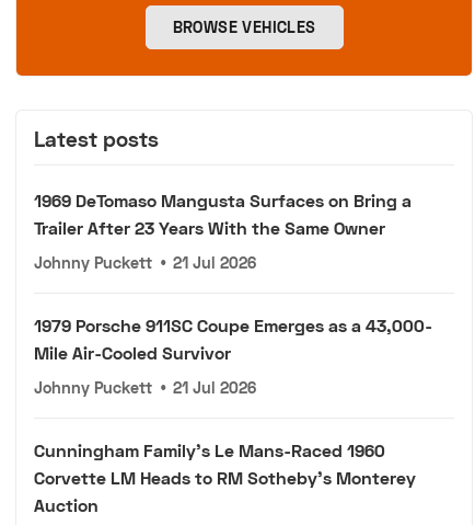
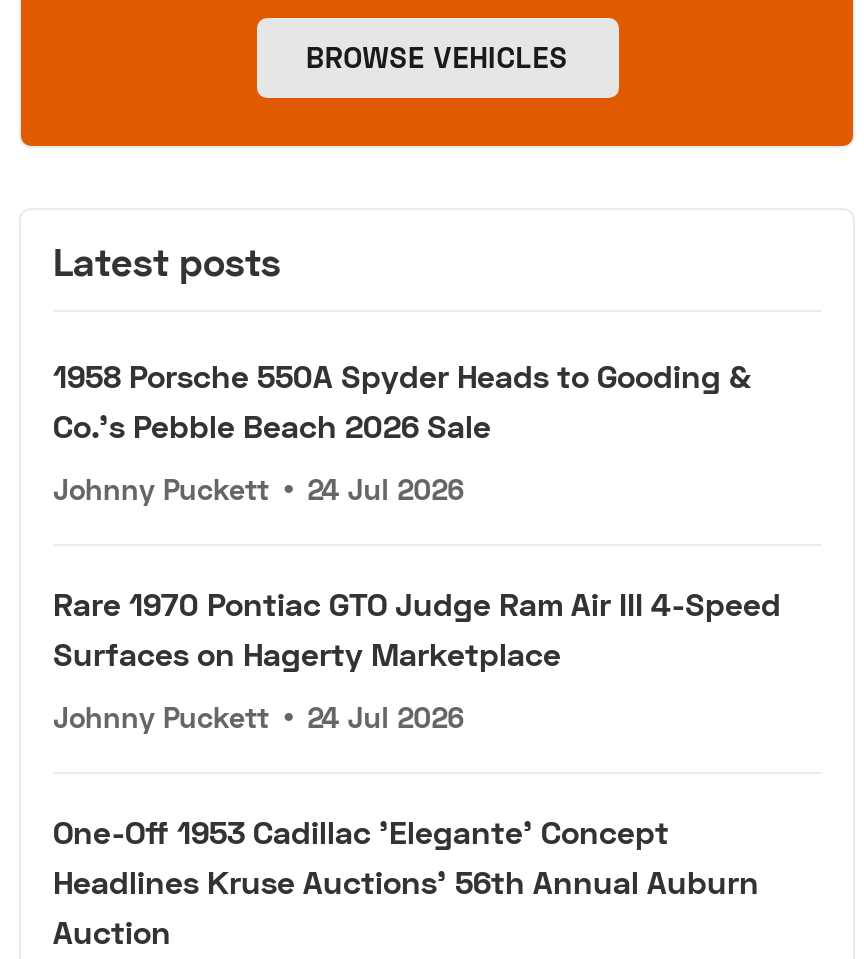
[34,190,412,238] 1969 DeTomaso Mangusta Surfaces on Bring a | Trailer After 23 Years With the Same Owner -> [53,356,751,444] 1958 Porsche 550A Spyder Heads to Gooding & | Co.'s Pebble Beach 2026 Sale
[34,253,256,272] Johnny Puckett • 21 Jul 2026 -> [53,472,463,506] Johnny Puckett • 24 Jul 2026
[34,315,432,363] 1979 Porsche 911SC Coupe Emerges as a 43,000- | Mile Air-Cooled Survivor -> [53,584,781,672] Rare 1970 Pontiac GTO Judge Ram Air III 4-Speed | Surfaces on Hagerty Marketplace
[34,378,256,397] Johnny Puckett • 21 Jul 2026 -> [53,700,463,734] Johnny Puckett • 24 Jul 2026
[34,440,416,488] Cunningham Family's Le Mans-Raced 1960 | Corvette LM Heads to RM Sotheby's Monterey -> [53,812,759,900] One-Off 1953 Cadillac 'Elegante' Concept | Headlines Kruse Auctions' 56th Annual Auburn

